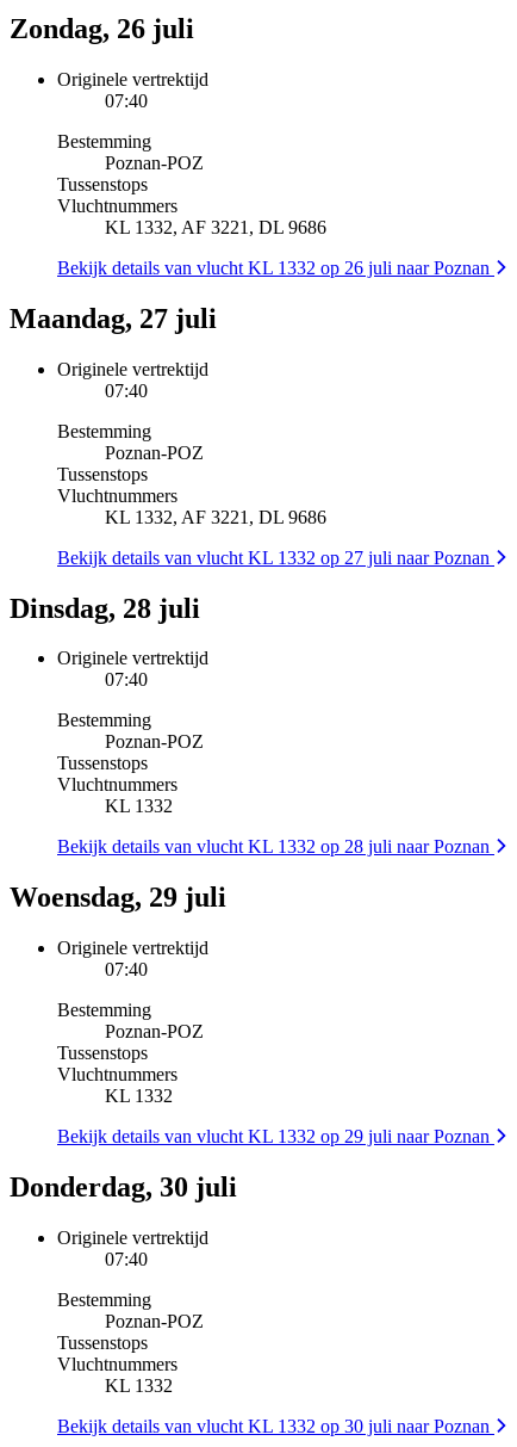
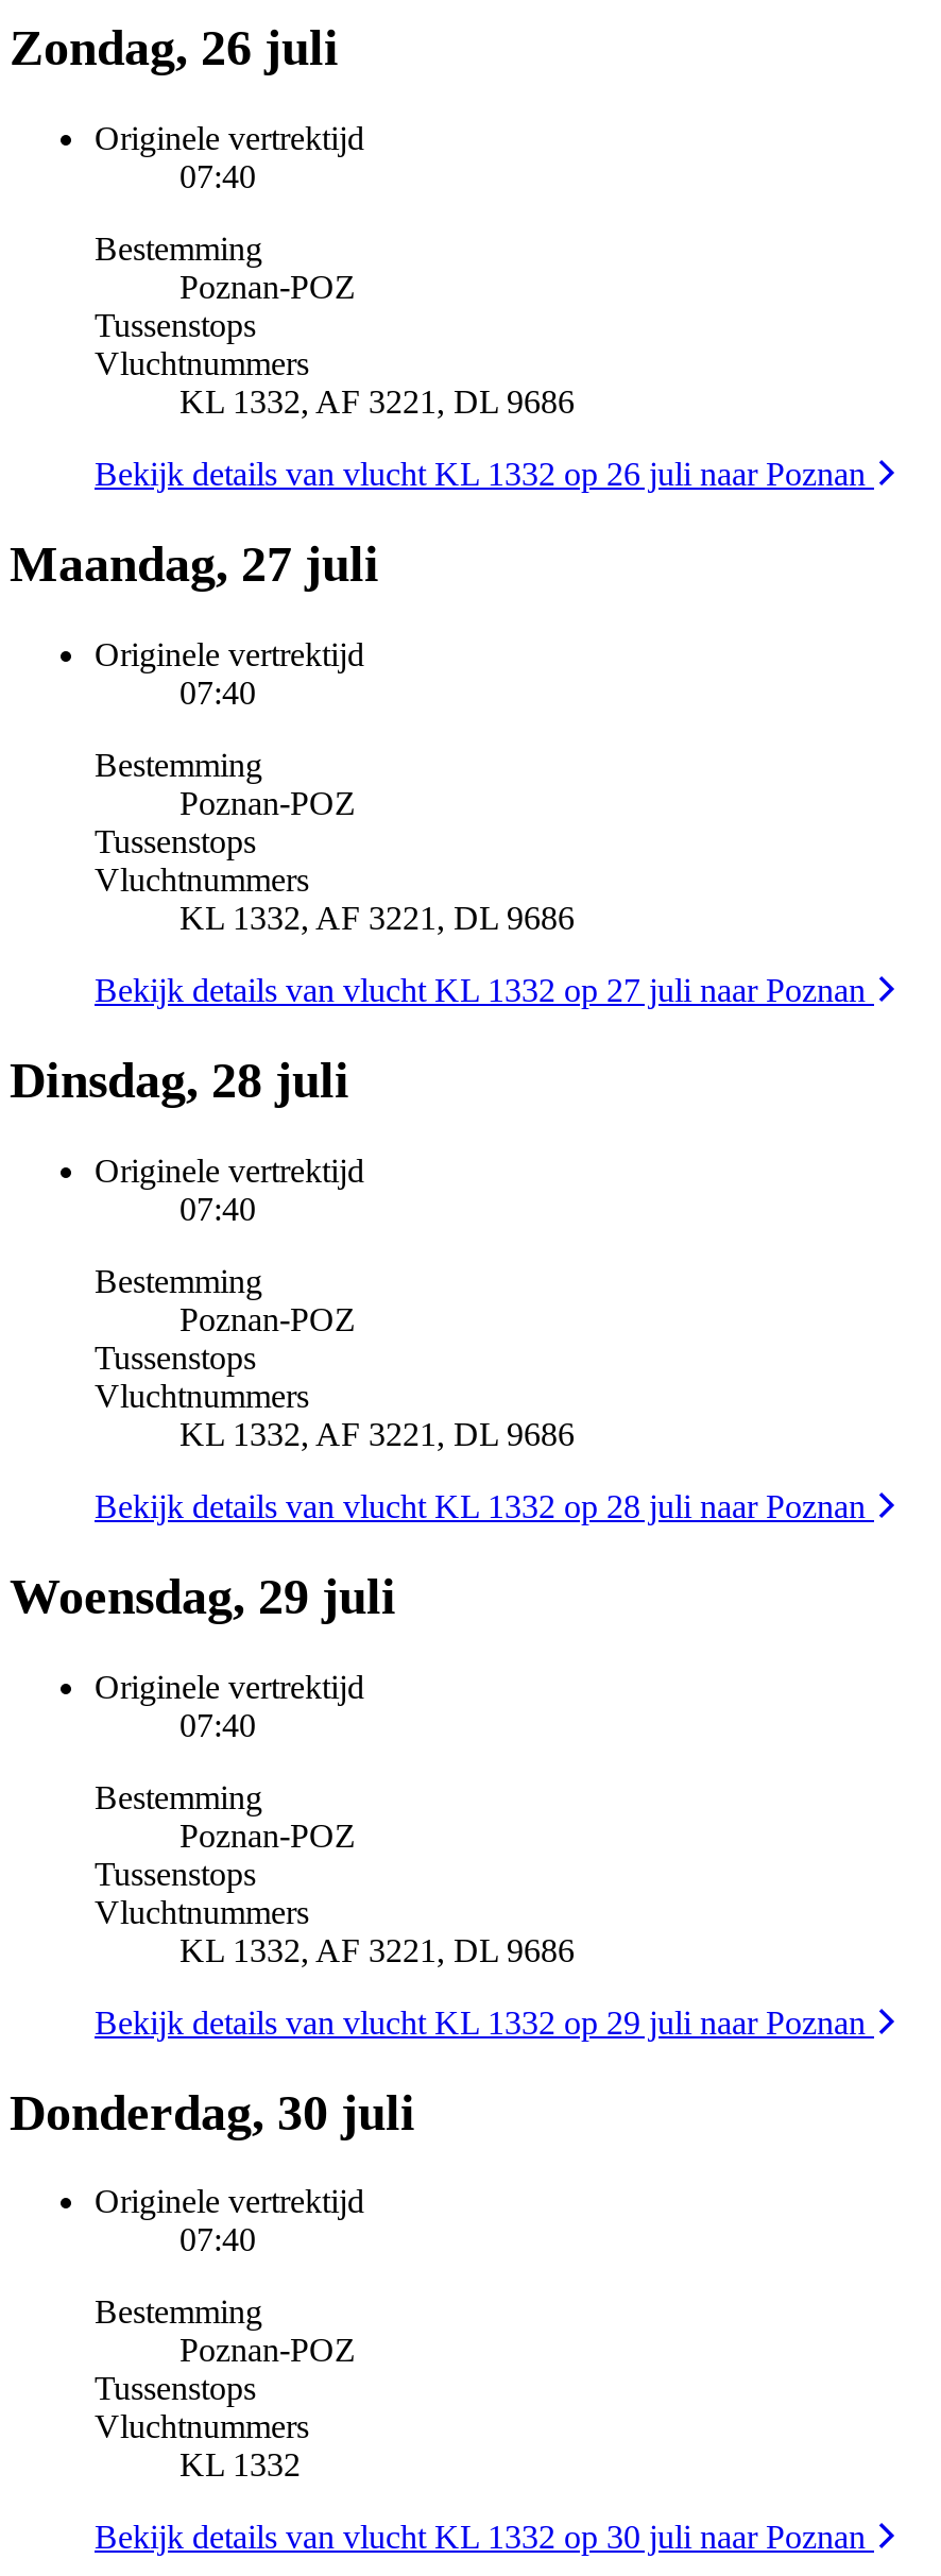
[105,796,173,816] KL 1332 -> [179,1416,575,1452] KL 1332, AF 3221, DL 9686
[105,1086,173,1106] KL 1332 -> [179,1932,575,1968] KL 1332, AF 3221, DL 9686

